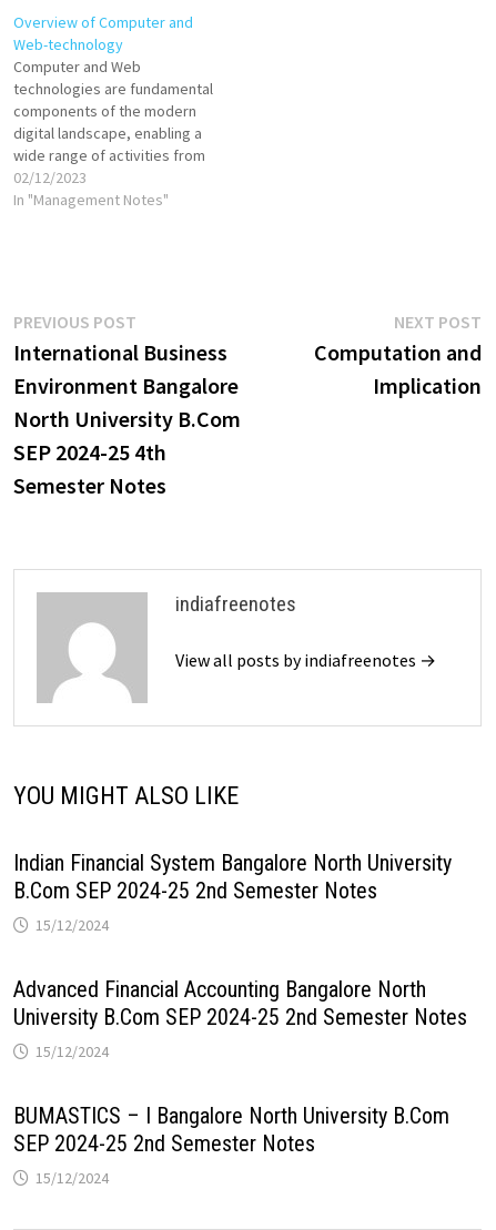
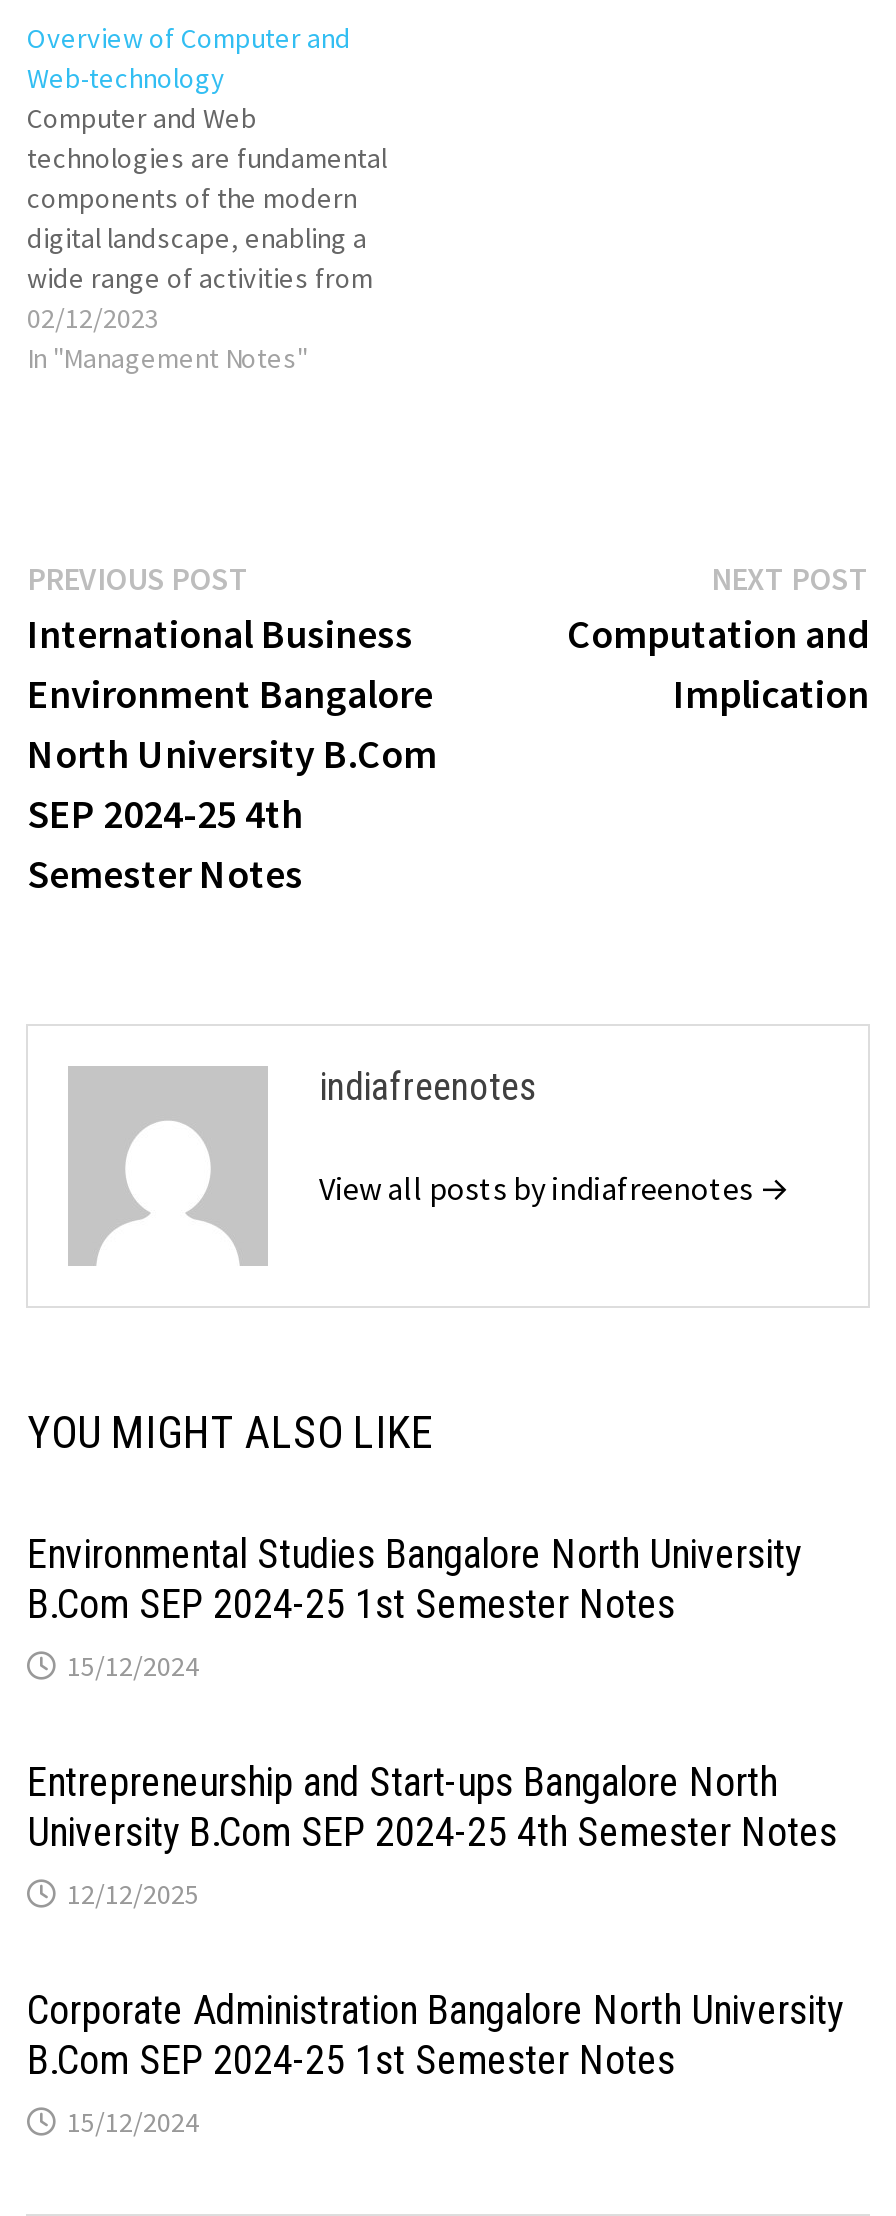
[14,850,452,904] Indian Financial System Bangalore North University | B.Com SEP 2024-25 2nd Semester Notes -> [27,1530,801,1628] Environmental Studies Bangalore North University | B.Com SEP 2024-25 1st Semester Notes
[14,976,468,1061] Advanced Financial Accounting Bangalore North | University B.Com SEP 2024-25 2nd Semester Notes | 15/12/2024 -> [27,1758,837,1912] Entrepreneurship and Start-ups Bangalore North | University B.Com SEP 2024-25 4th Semester Notes | 12/12/2025
[14,1102,450,1157] BUMASTICS – I Bangalore North University B.Com | SEP 2024-25 2nd Semester Notes -> [27,1986,843,2084] Corporate Administration Bangalore North University | B.Com SEP 2024-25 1st Semester Notes

